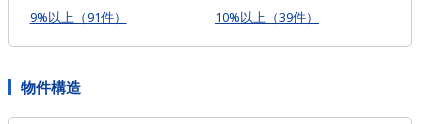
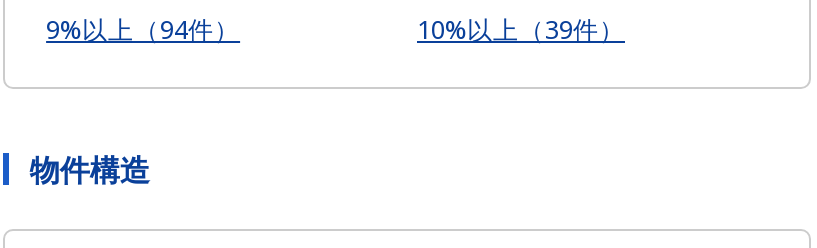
[29,9,126,26] 9%以上（91件） -> [46,13,240,47] 9%以上（94件）

